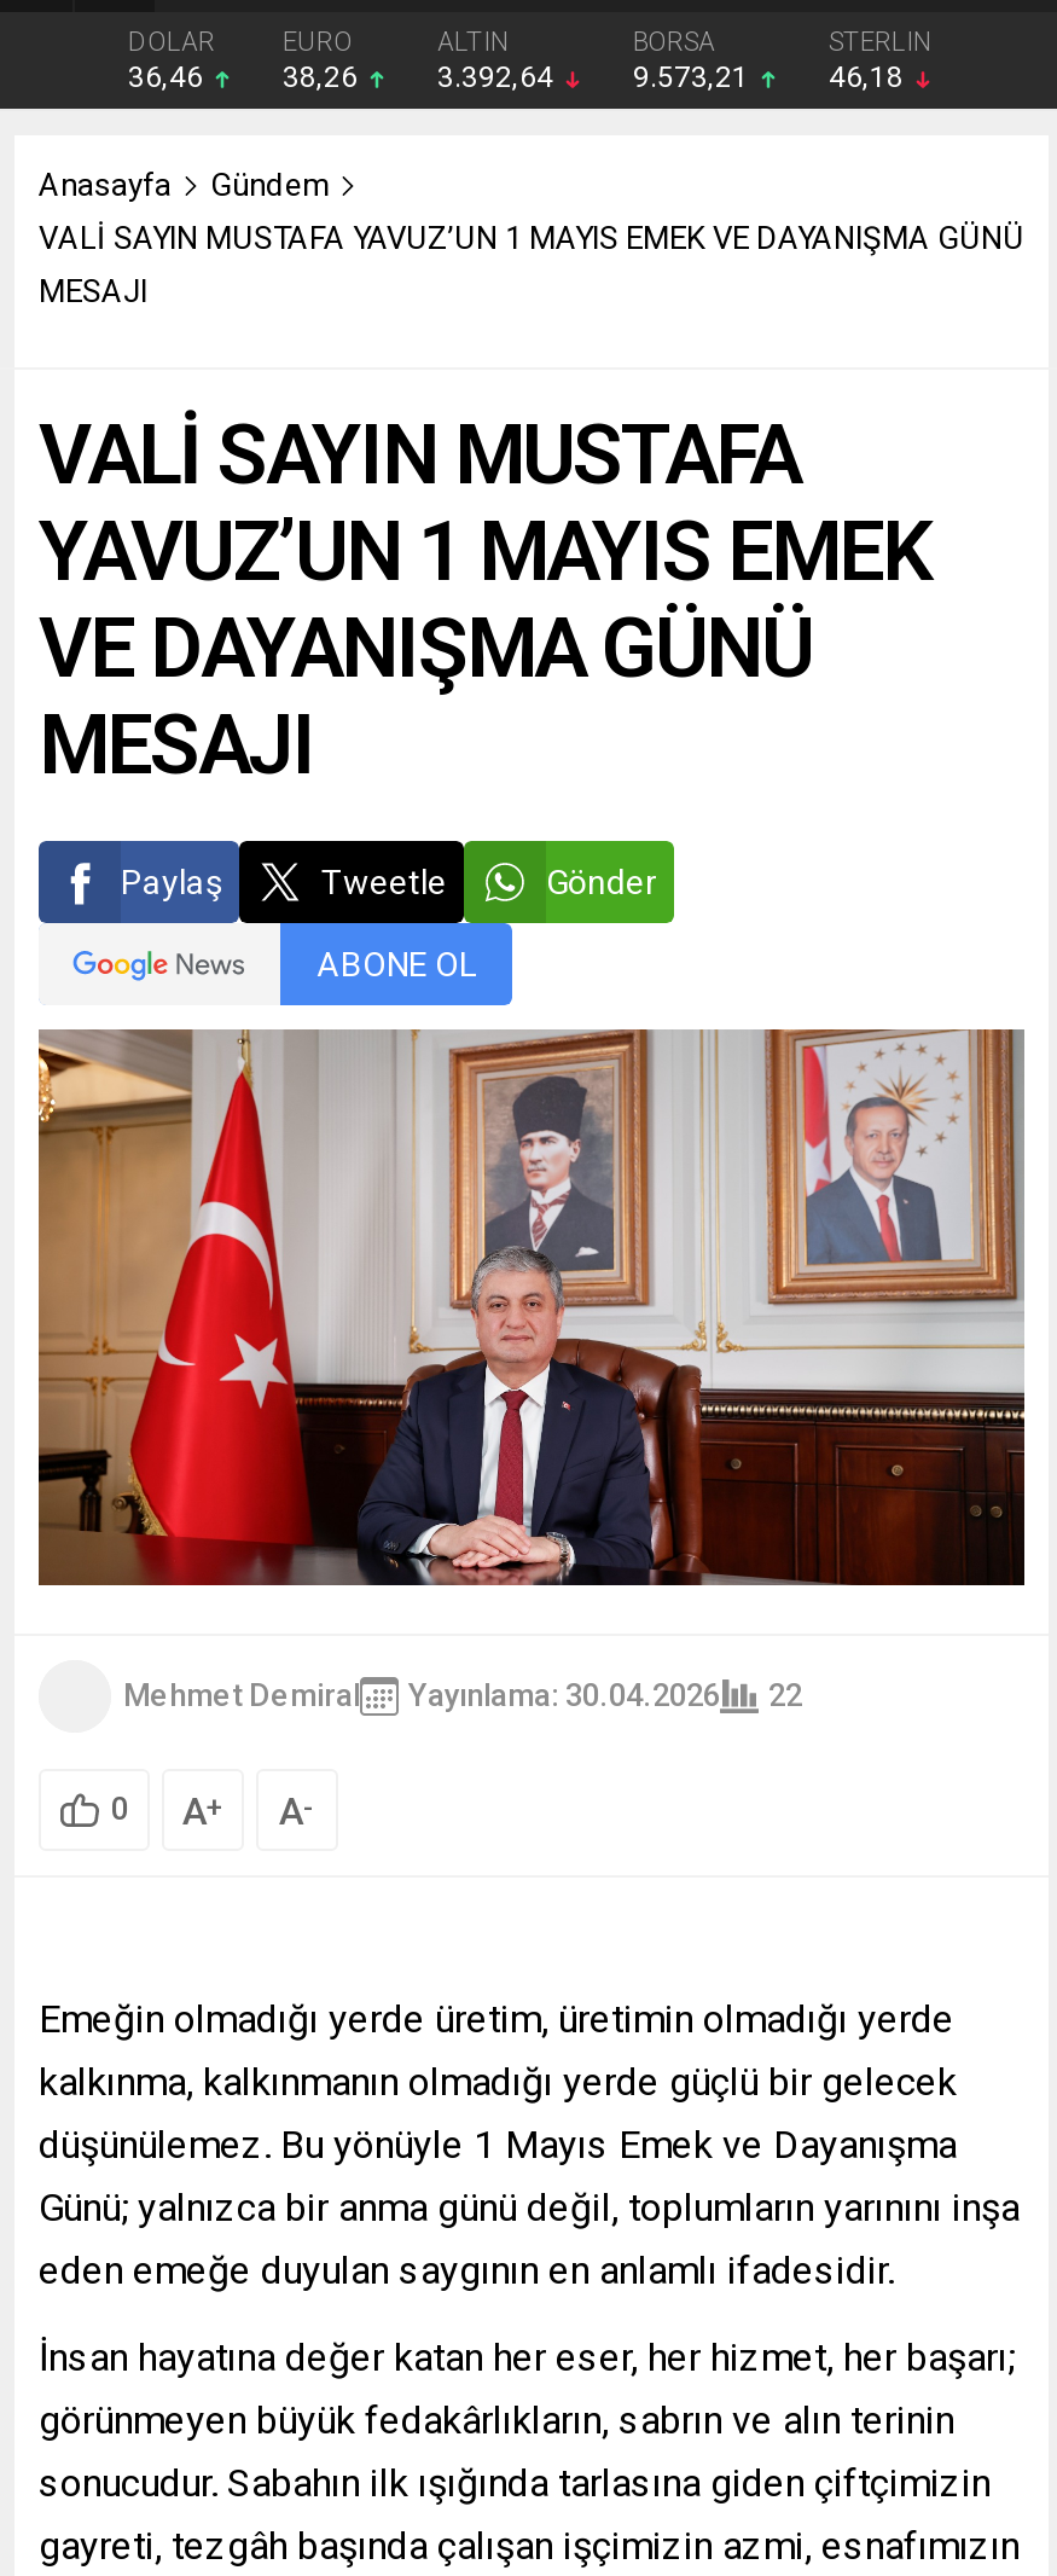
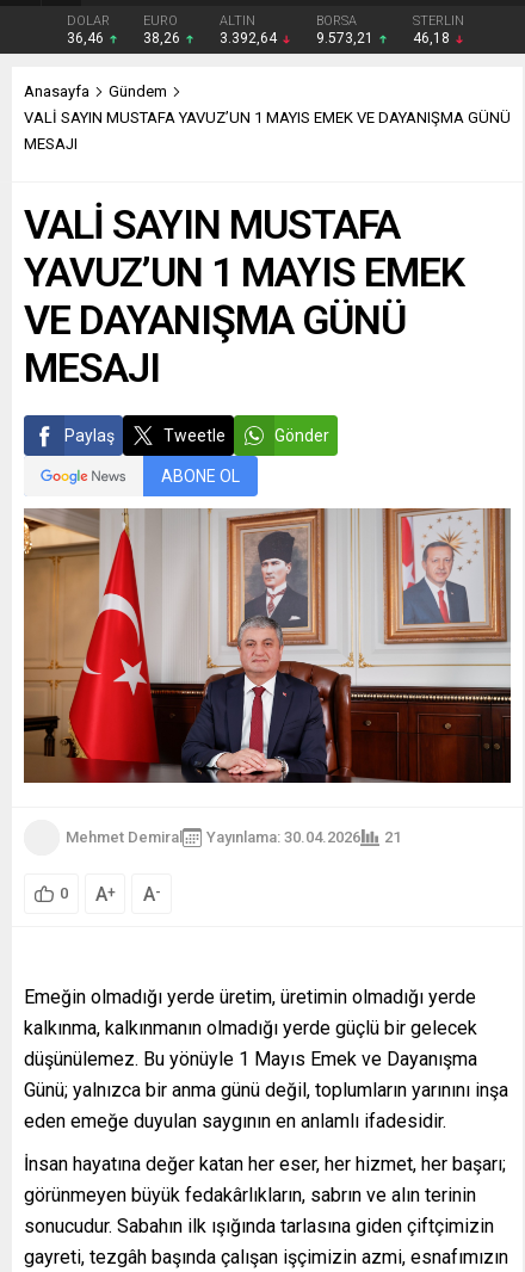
[123,1677,802,1713] Mehmet Demiral Yayınlama: 30.04.2026 22 -> [66,828,401,846] Mehmet Demiral Yayınlama: 30.04.2026 21

